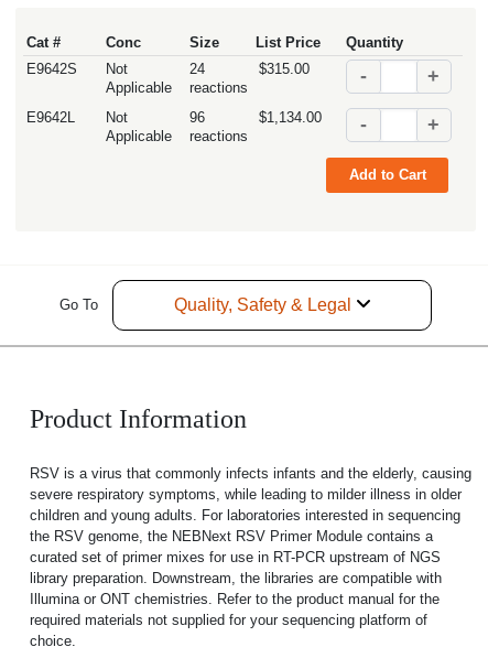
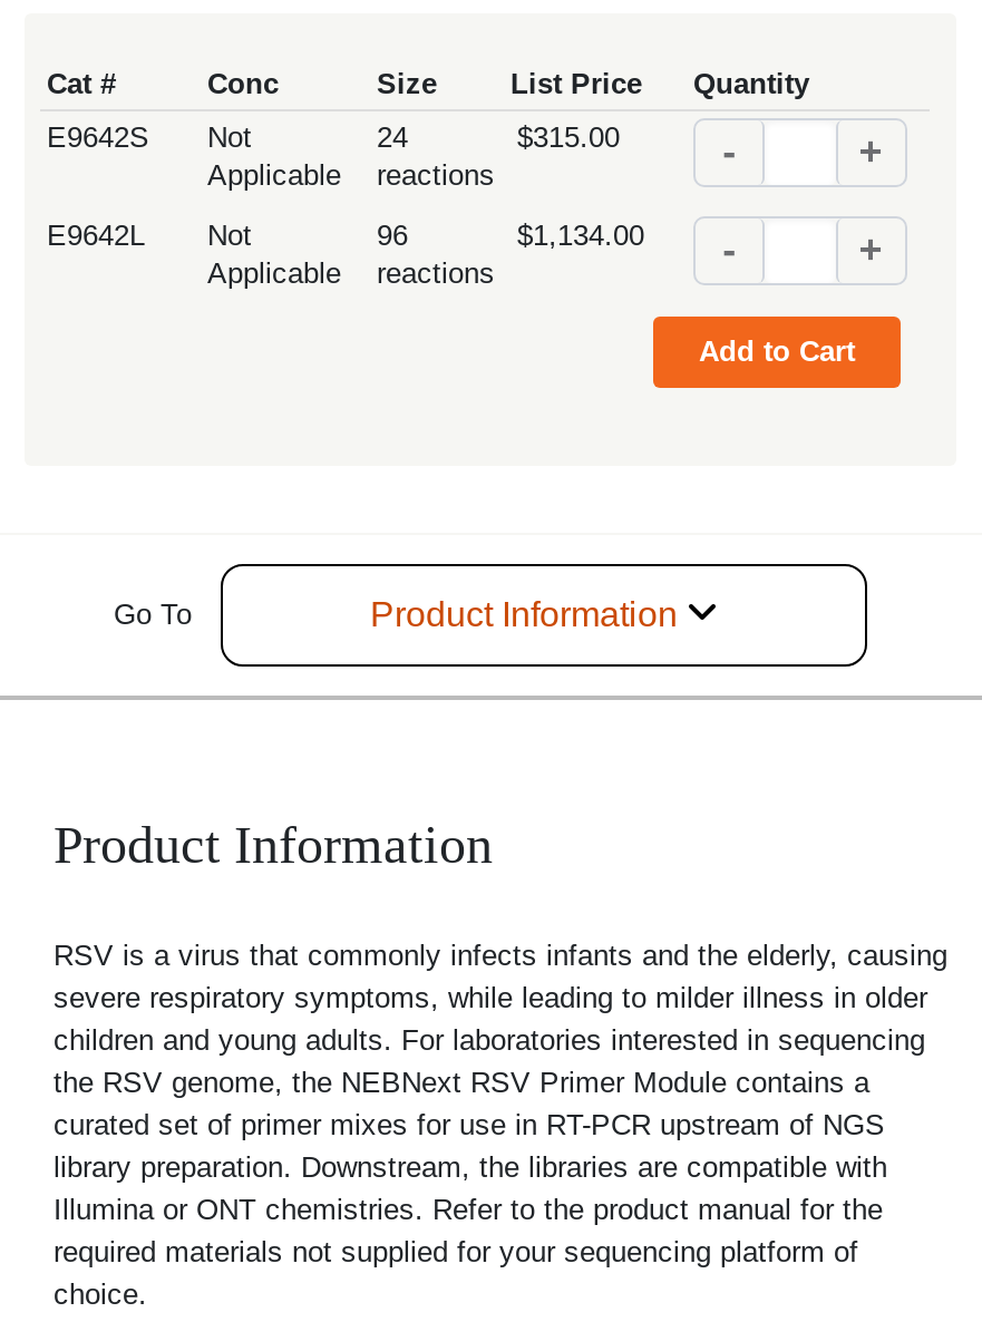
[173,295,351,314] Quality, Safety & Legal -> [370,595,678,633] Product Information

